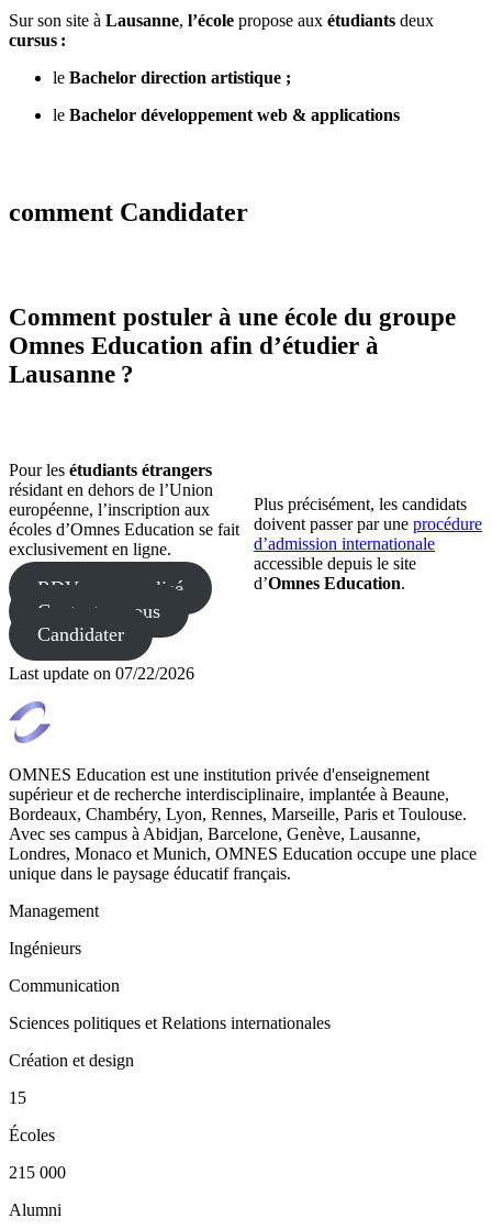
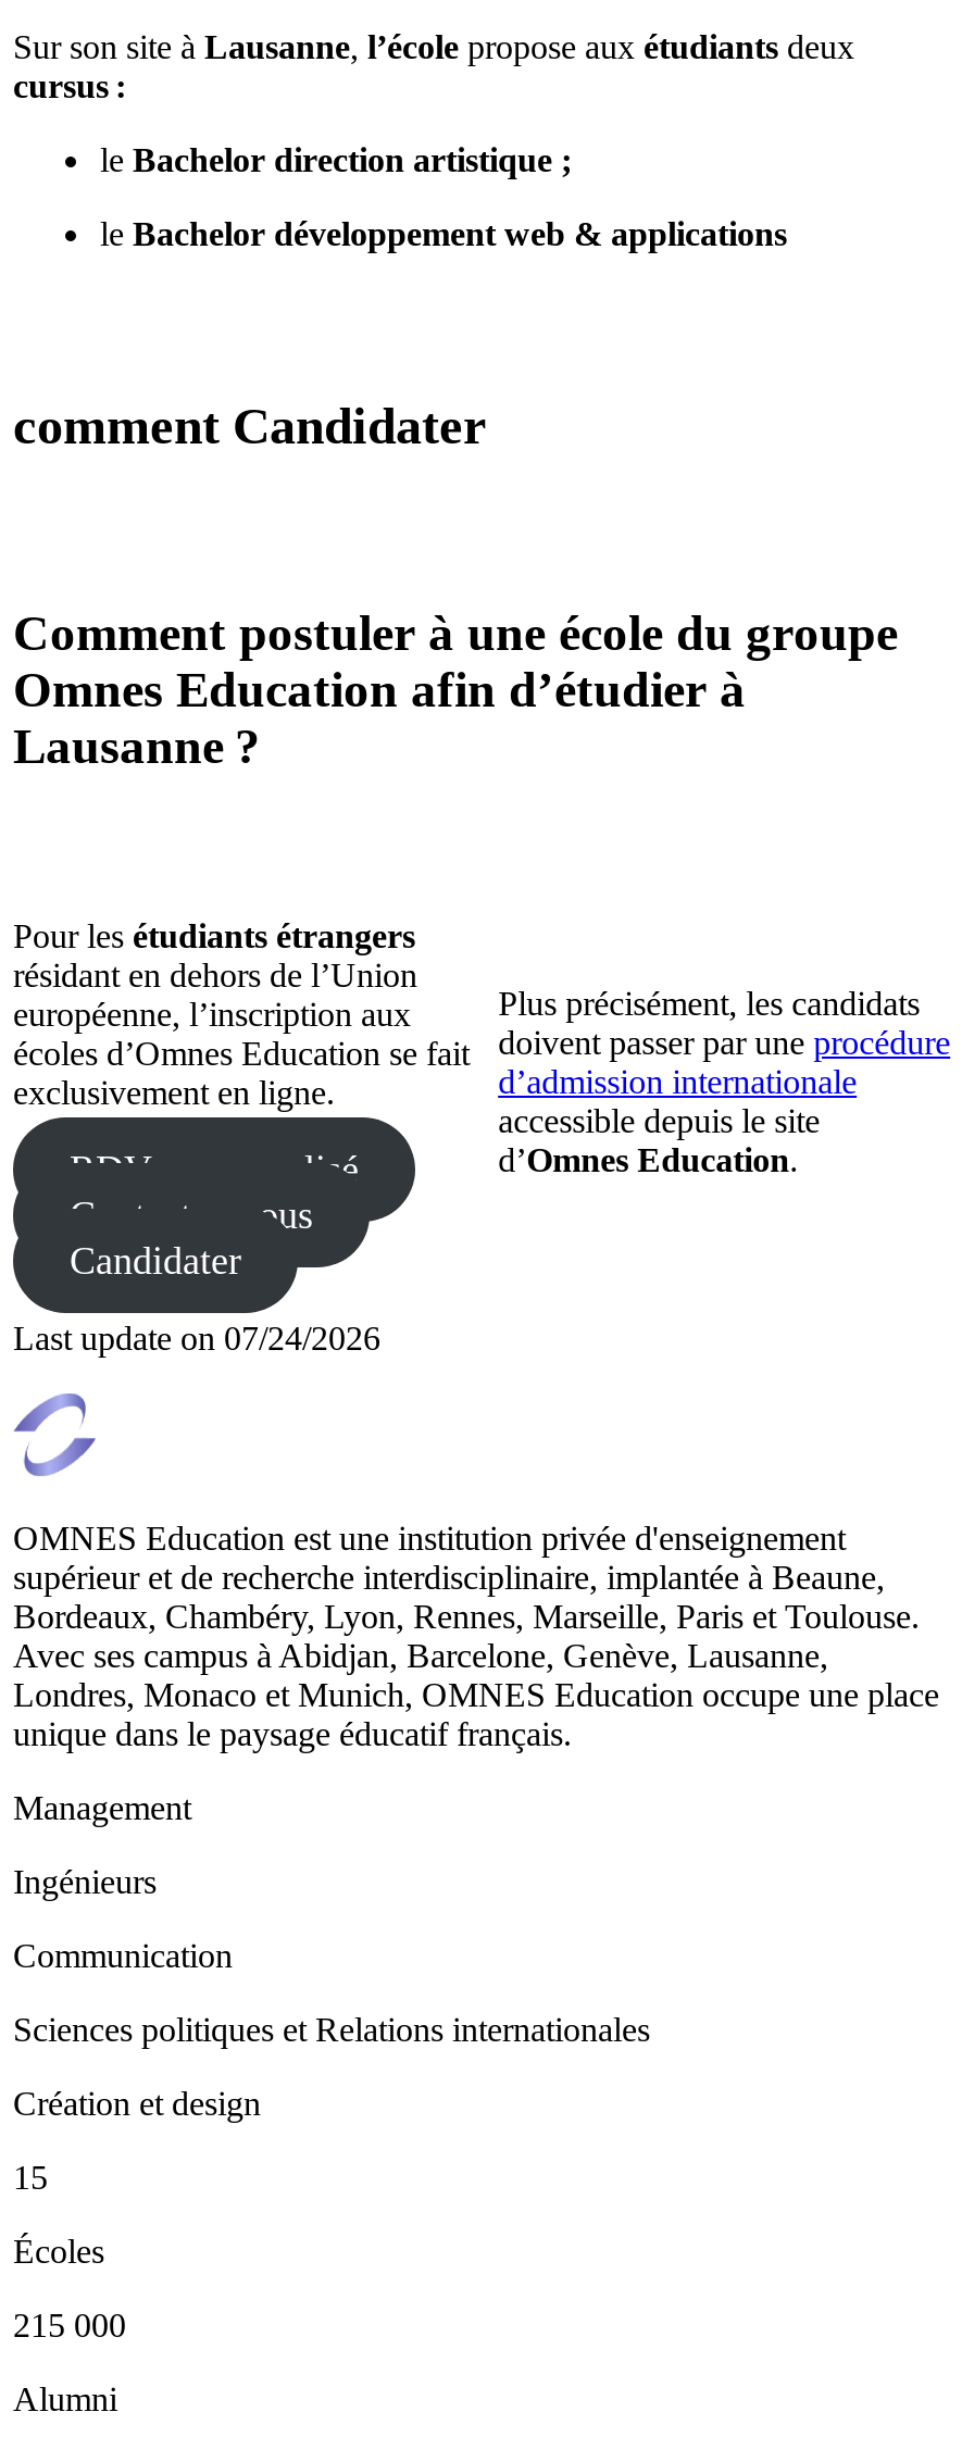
[9,664,194,682] Last update on 07/22/2026 -> [13,1319,380,1356] Last update on 07/24/2026

